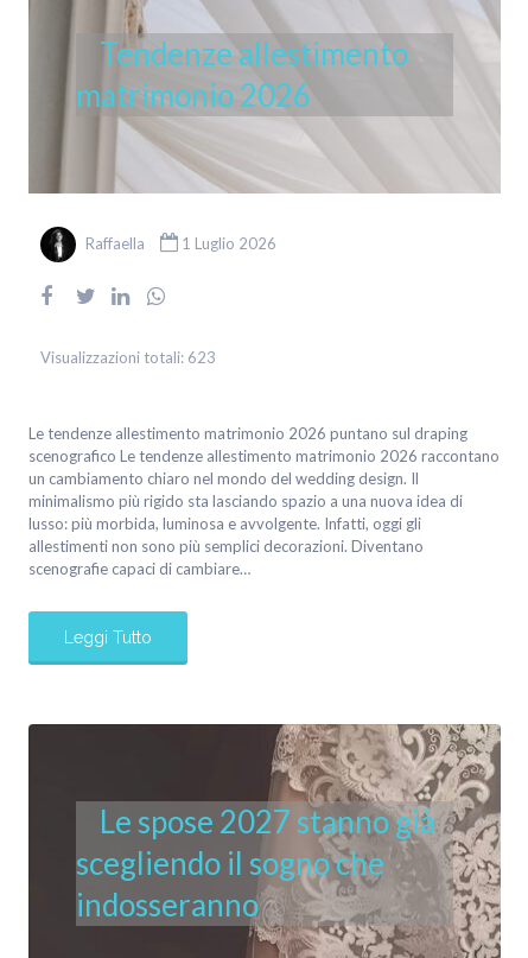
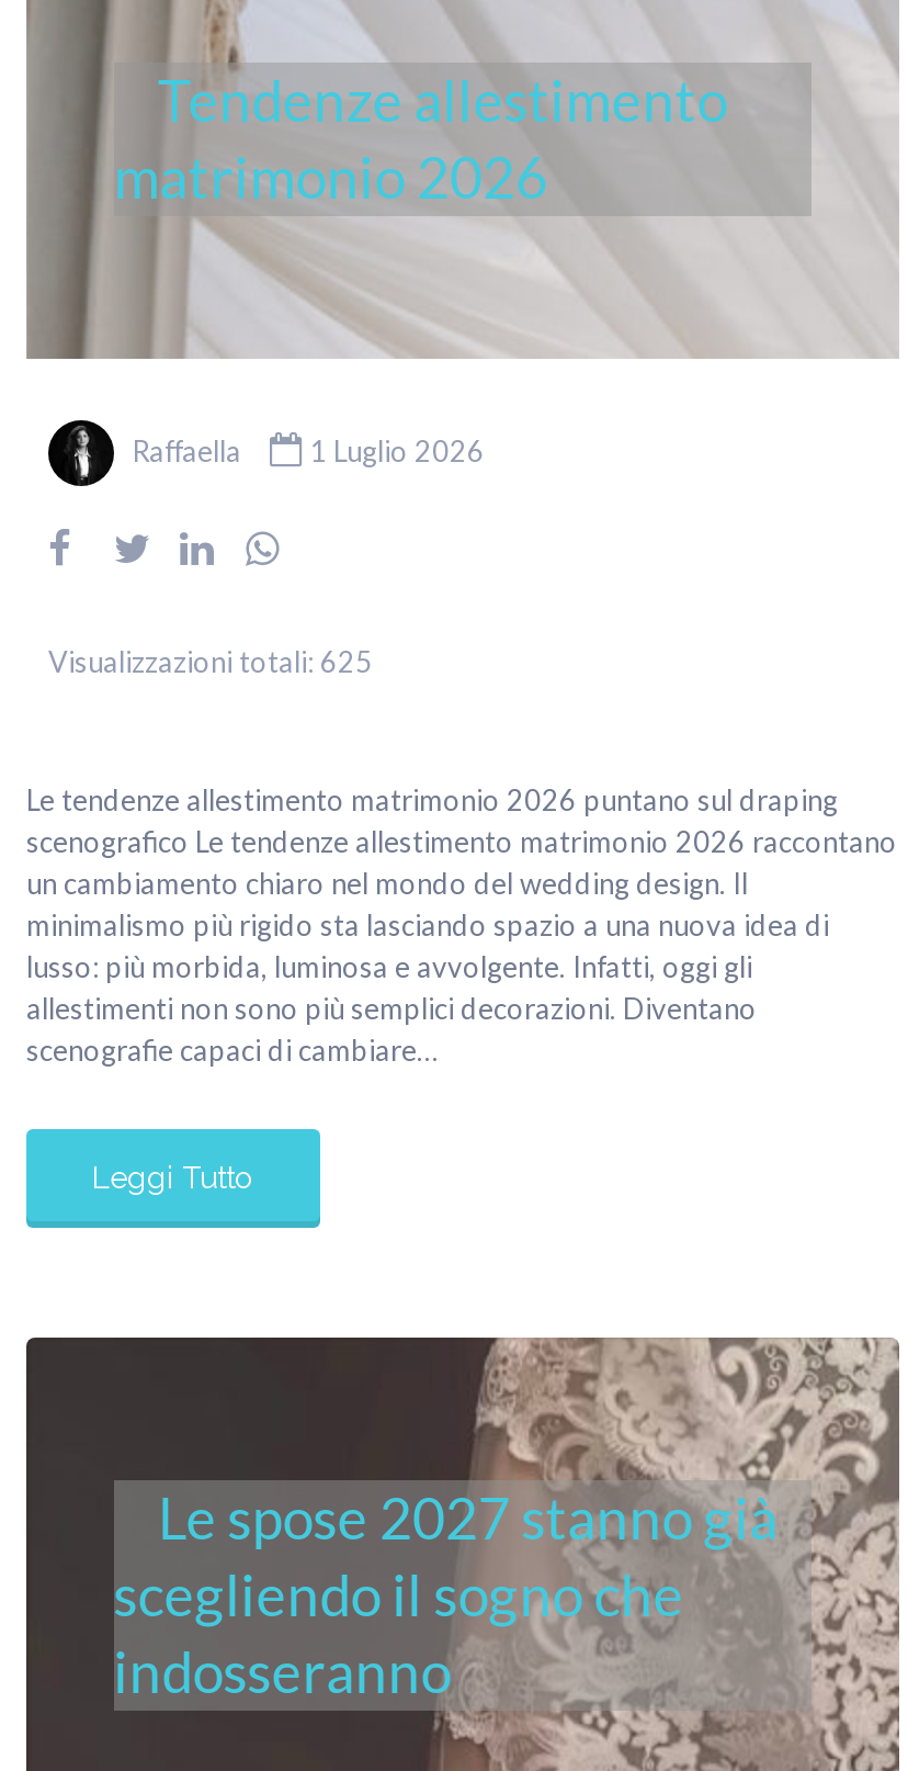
[40,348,216,367] Visualizzazioni totali: 623 -> [48,643,373,678] Visualizzazioni totali: 625

